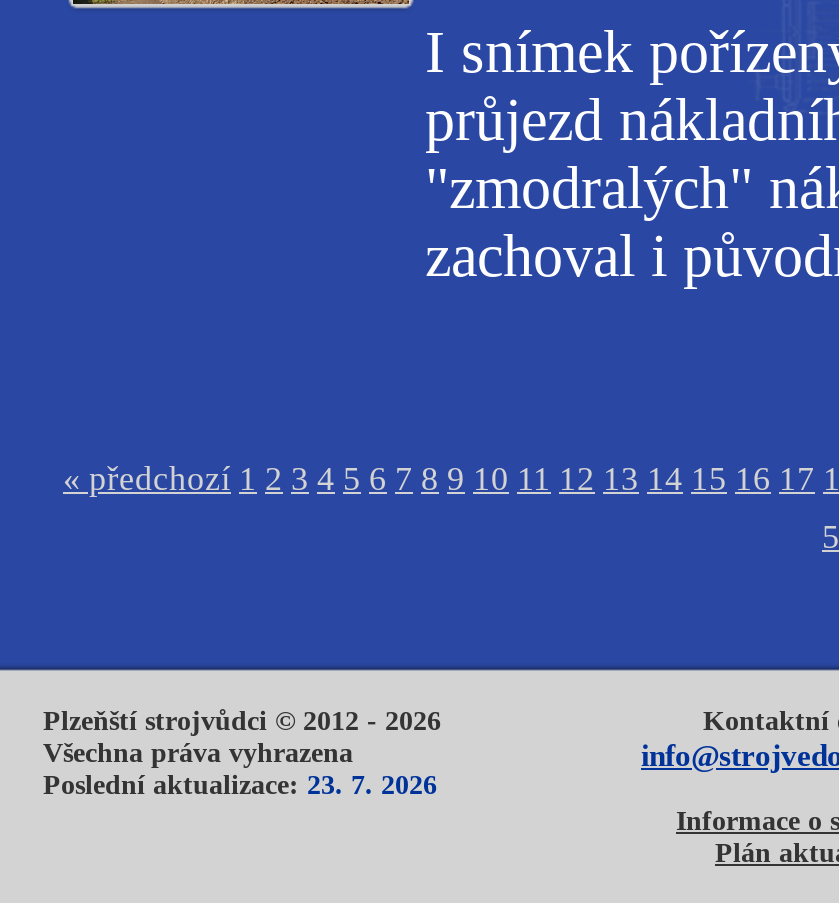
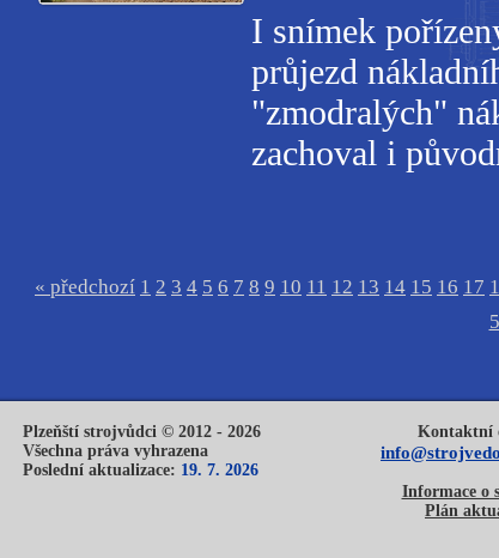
[43,770,437,800] Poslední aktualizace: 23. 7. 2026 -> [23,461,258,479] Poslední aktualizace: 19. 7. 2026

